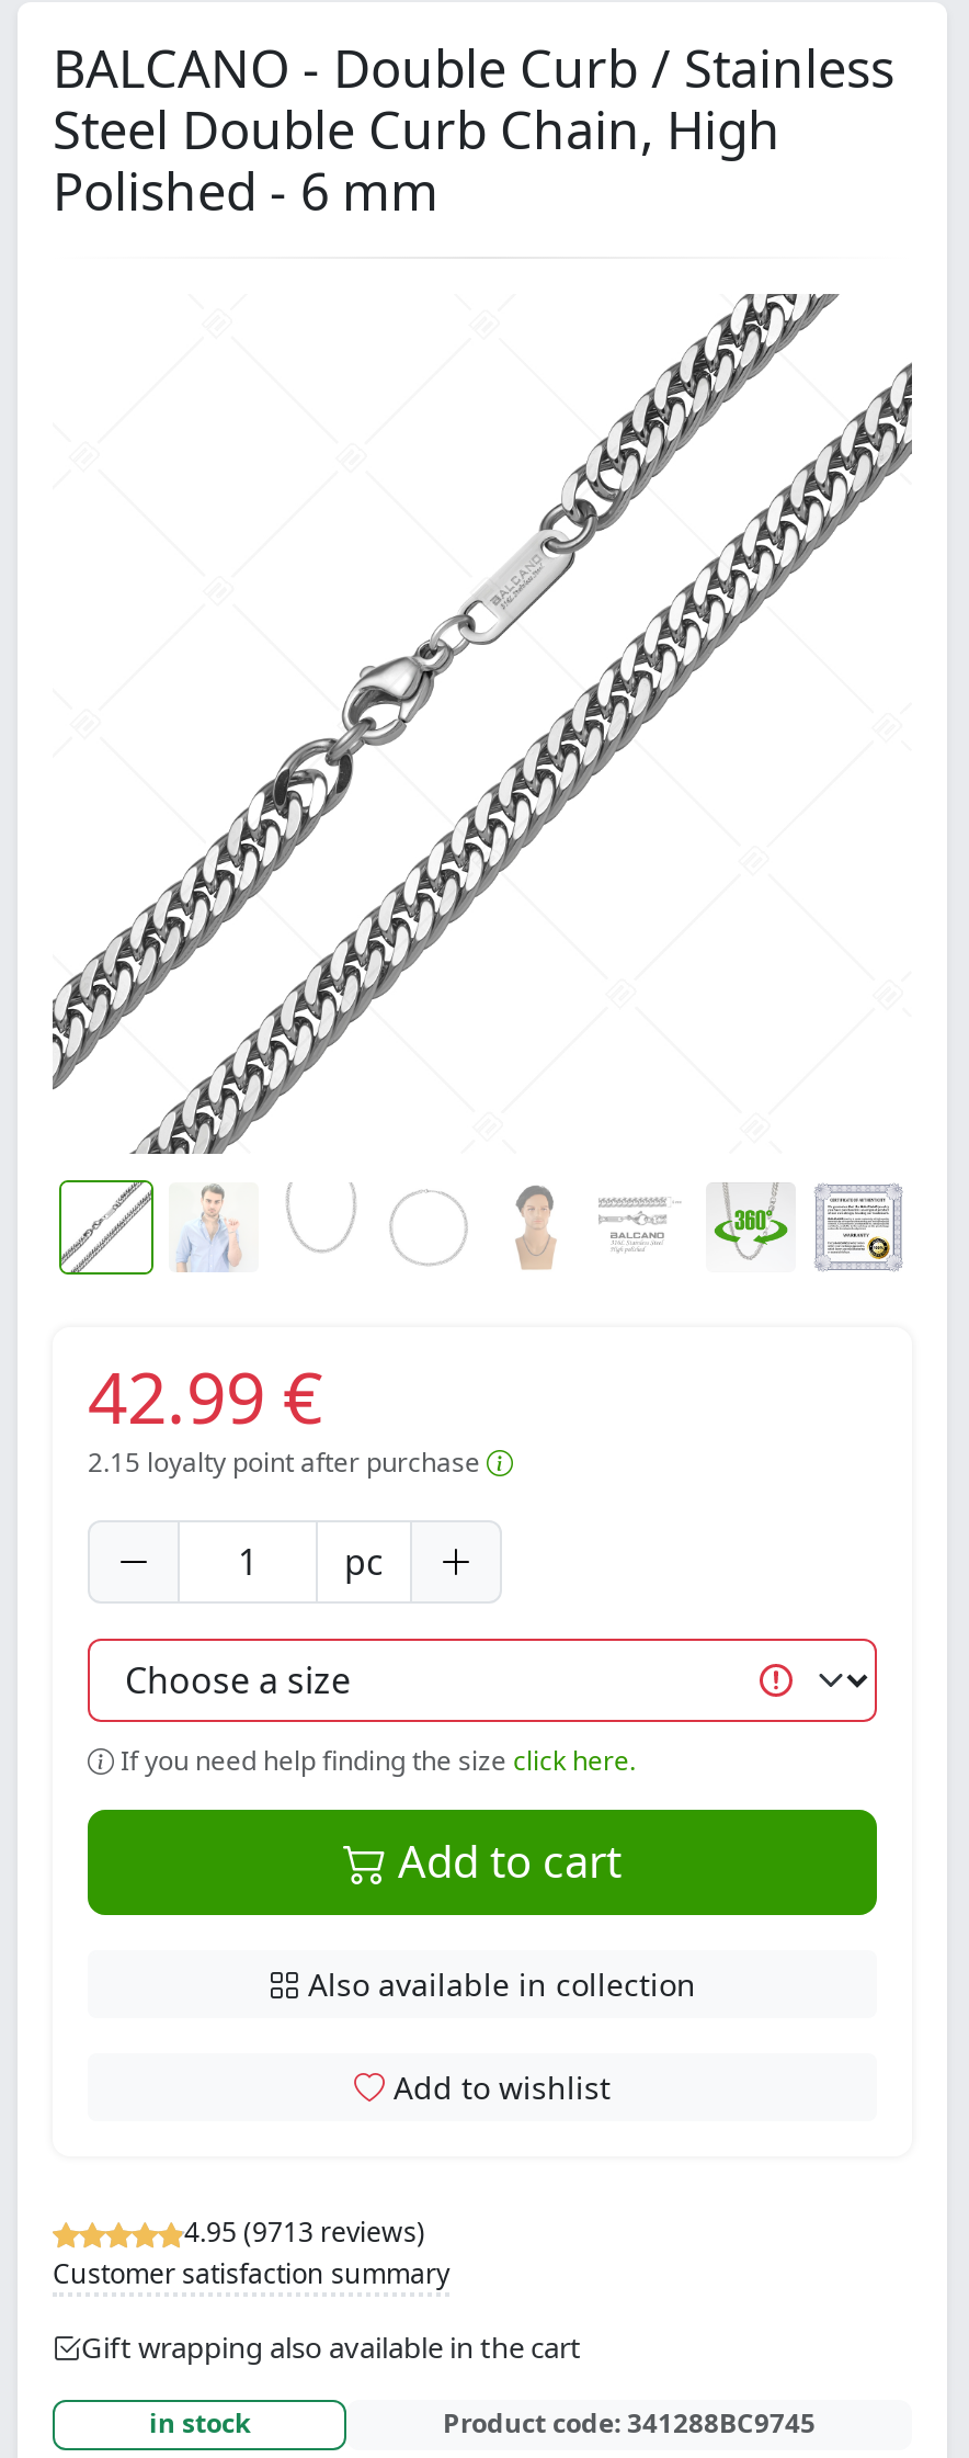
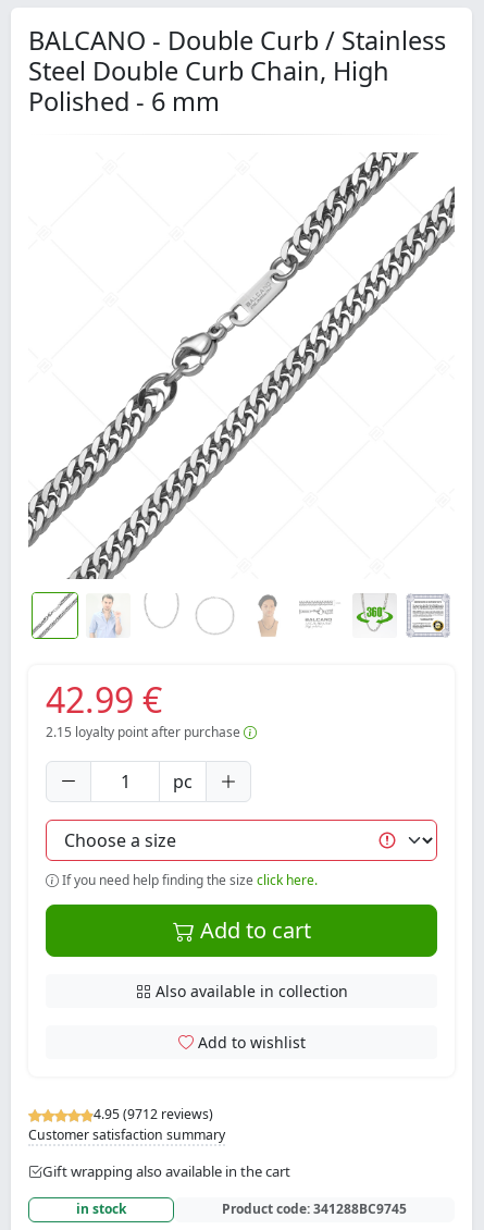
[184,2213,425,2250] 4.95 (9713 reviews) -> [94,1104,213,1123] 4.95 (9712 reviews)

